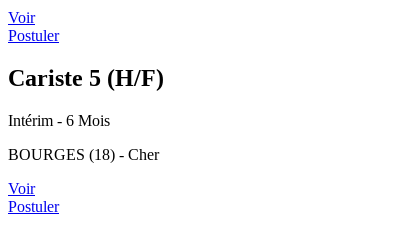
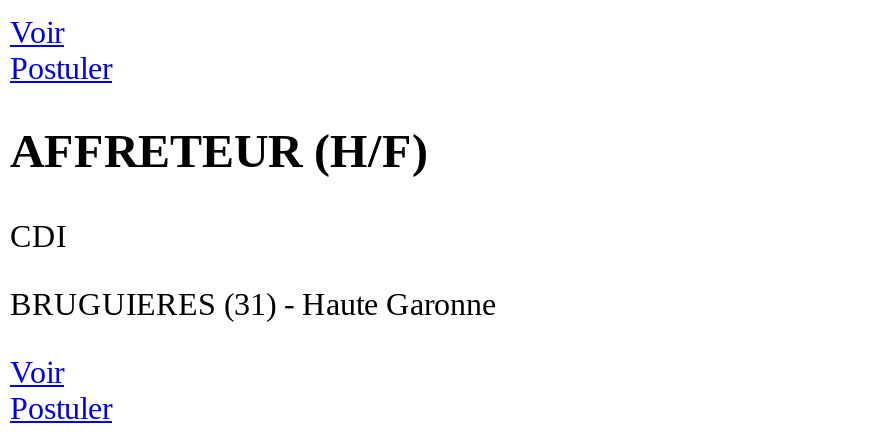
[8,65,164,91] Cariste 5 (H/F) -> [10,126,428,178] AFFRETEUR (H/F)
[8,112,110,129] Intérim - 6 Mois -> [10,220,66,254] CDI
[8,146,159,163] BOURGES (18) - Cher -> [10,288,496,322] BRUGUIERES (31) - Haute Garonne

